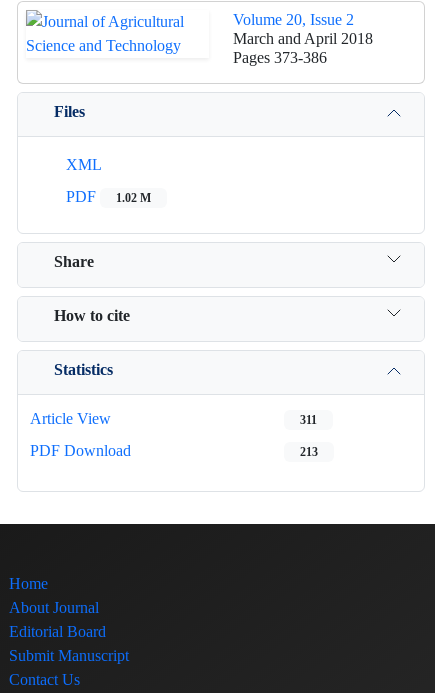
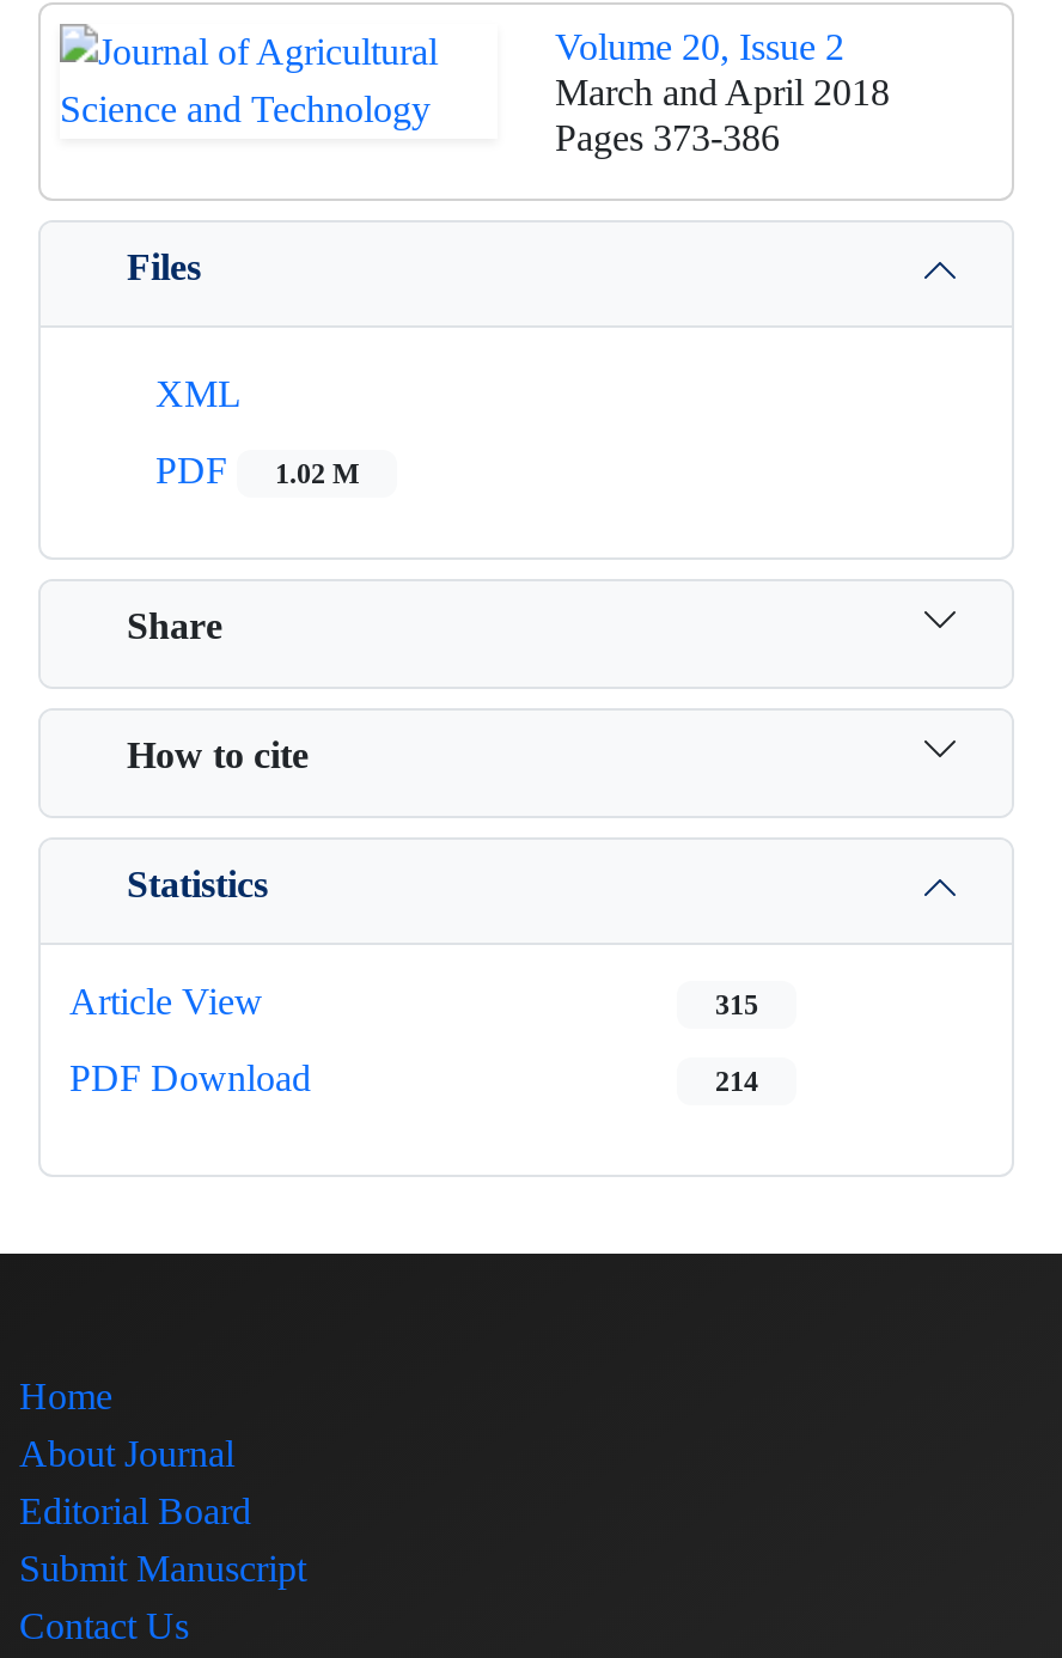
[300,412,317,427] 311 -> [715,986,758,1022] 315
[300,444,318,459] 213 -> [715,1062,758,1098] 214

